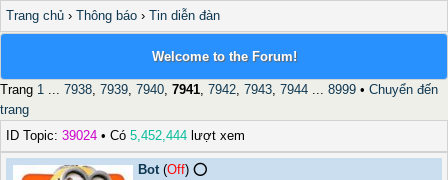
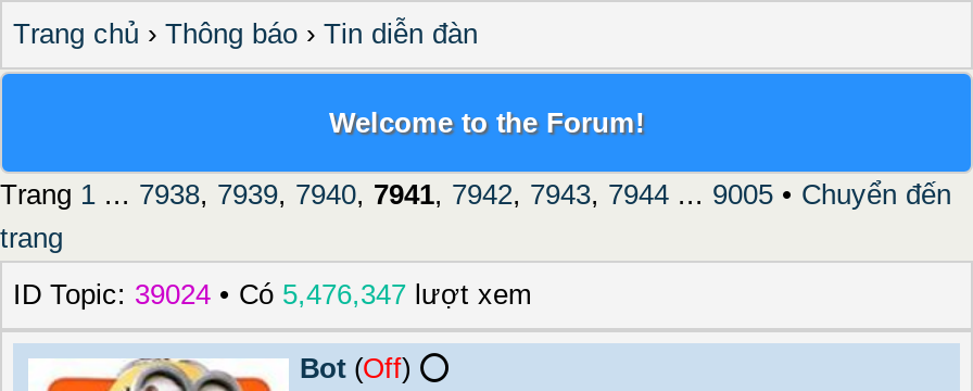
[0,82,438,97] Trang 1... 7938, 7939, 7940, 7941, 7942, 7943, 7944... 8999 • Chuyển đến -> [0,179,951,212] Trang 1... 7938, 7939, 7940, 7941, 7942, 7943, 7944... 9005 • Chuyển đến
[6,128,245,143] ID Topic: 39024 • Có 5,452,444 lượt xem -> [13,279,532,311] ID Topic: 39024 • Có 5,476,347 lượt xem

